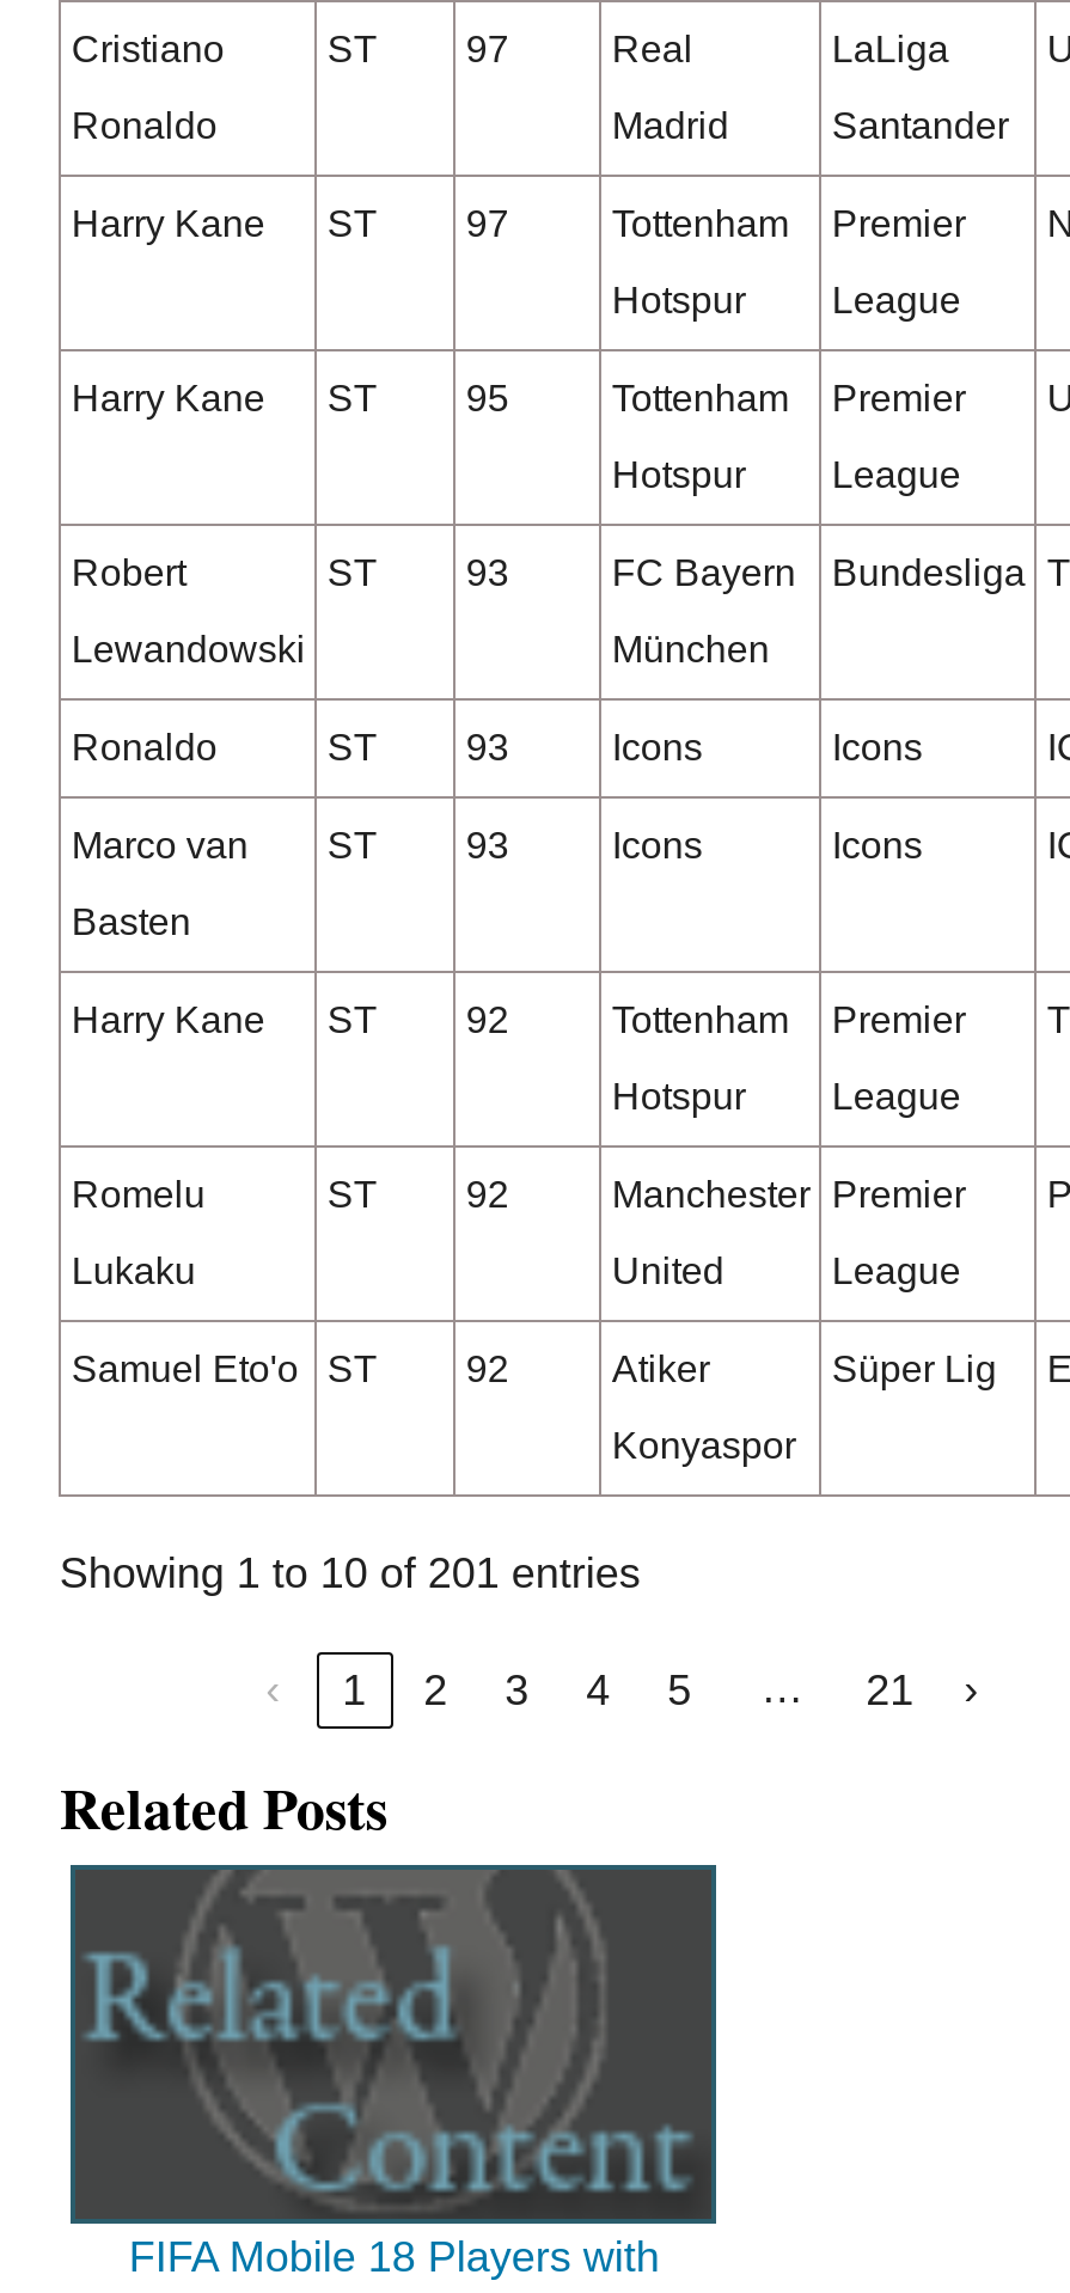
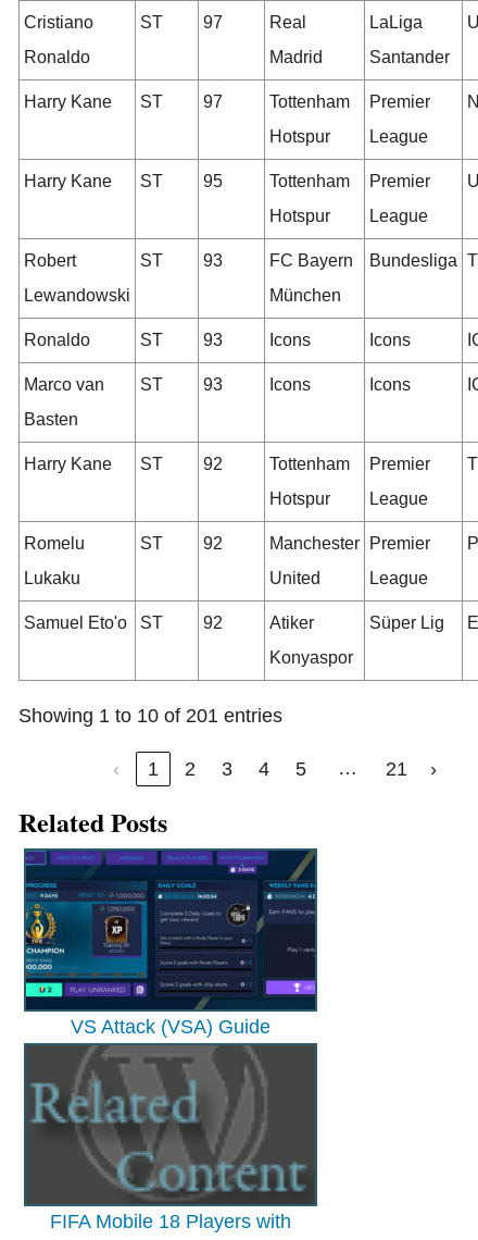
none -> [25,851,316,1038] [image] | VS Attack (VSA) Guide

